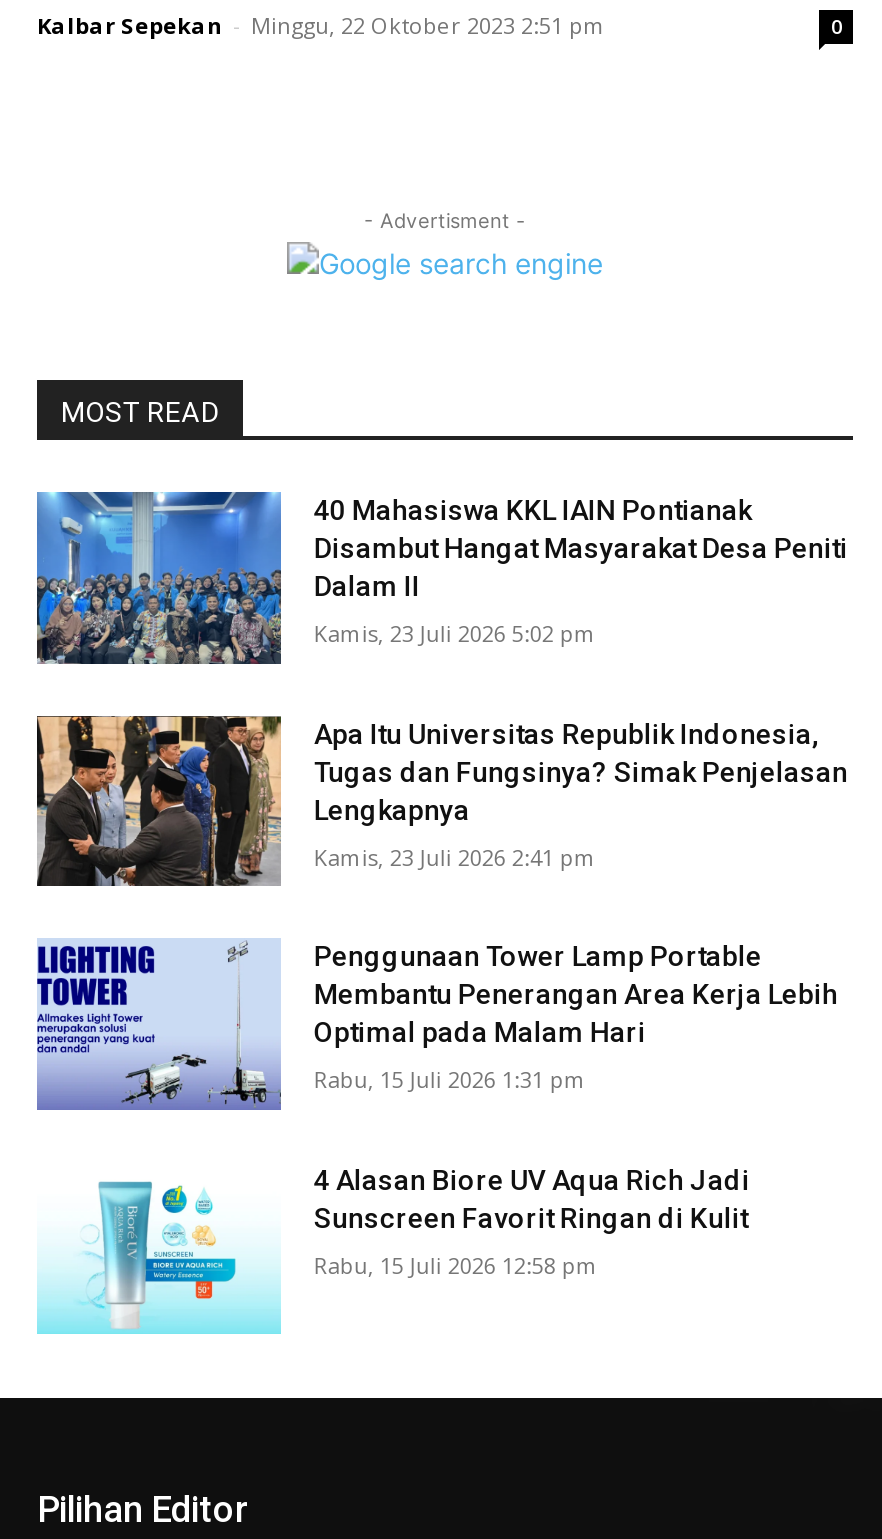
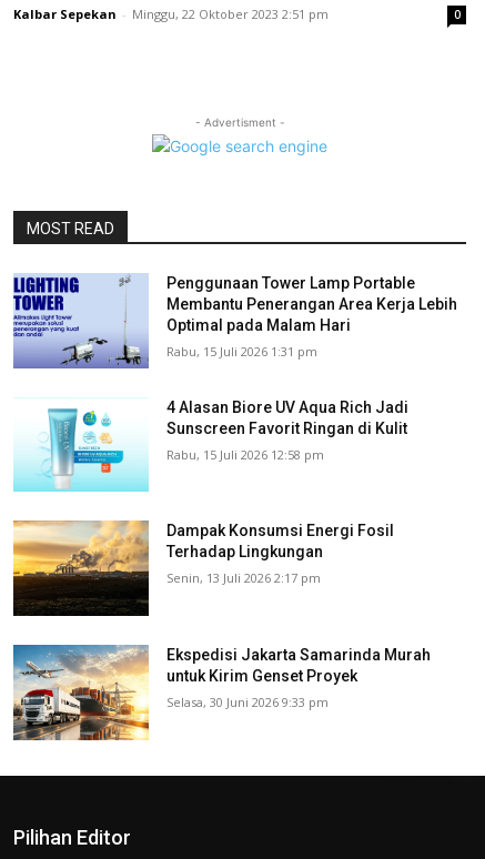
[35,490,848,871] [image] | 40 Mahasiswa KKL IAIN Pontianak | Disambut Hangat Masyarakat Desa Peniti | Dalam II | Kamis, 23 Juli 2026 5:02 pm | Apa Itu Universitas Republik Indonesia, | Tugas dan Fungsinya? Simak Penjelasan | Lengkapnya | Kamis, 23 Juli 2026 2:41 pm -> none
[35,714,283,888] [image] -> none
moved [77,941,838,1330] -> [36,274,458,491]: [image] | Penggunaan Tower Lamp Portable | Membantu Penerangan Area Kerja Lebih | Optimal pada Malam Hari | Rabu, 15 Juli 2026 1:31 pm | 4 Alasan Biore UV Aqua Rich Jadi | Sunscreen Favorit Ringan di Kulit | Rabu, 15 Juli 2026 12:58 pm
none -> [12,519,394,617] [image] | Dampak Konsumsi Energi Fosil | Terhadap Lingkungan | Senin, 13 Juli 2026 2:17 pm
none -> [12,644,431,741] [image] | Ekspedisi Jakarta Samarinda Murah | untuk Kirim Genset Proyek | Selasa, 30 Juni 2026 9:33 pm

